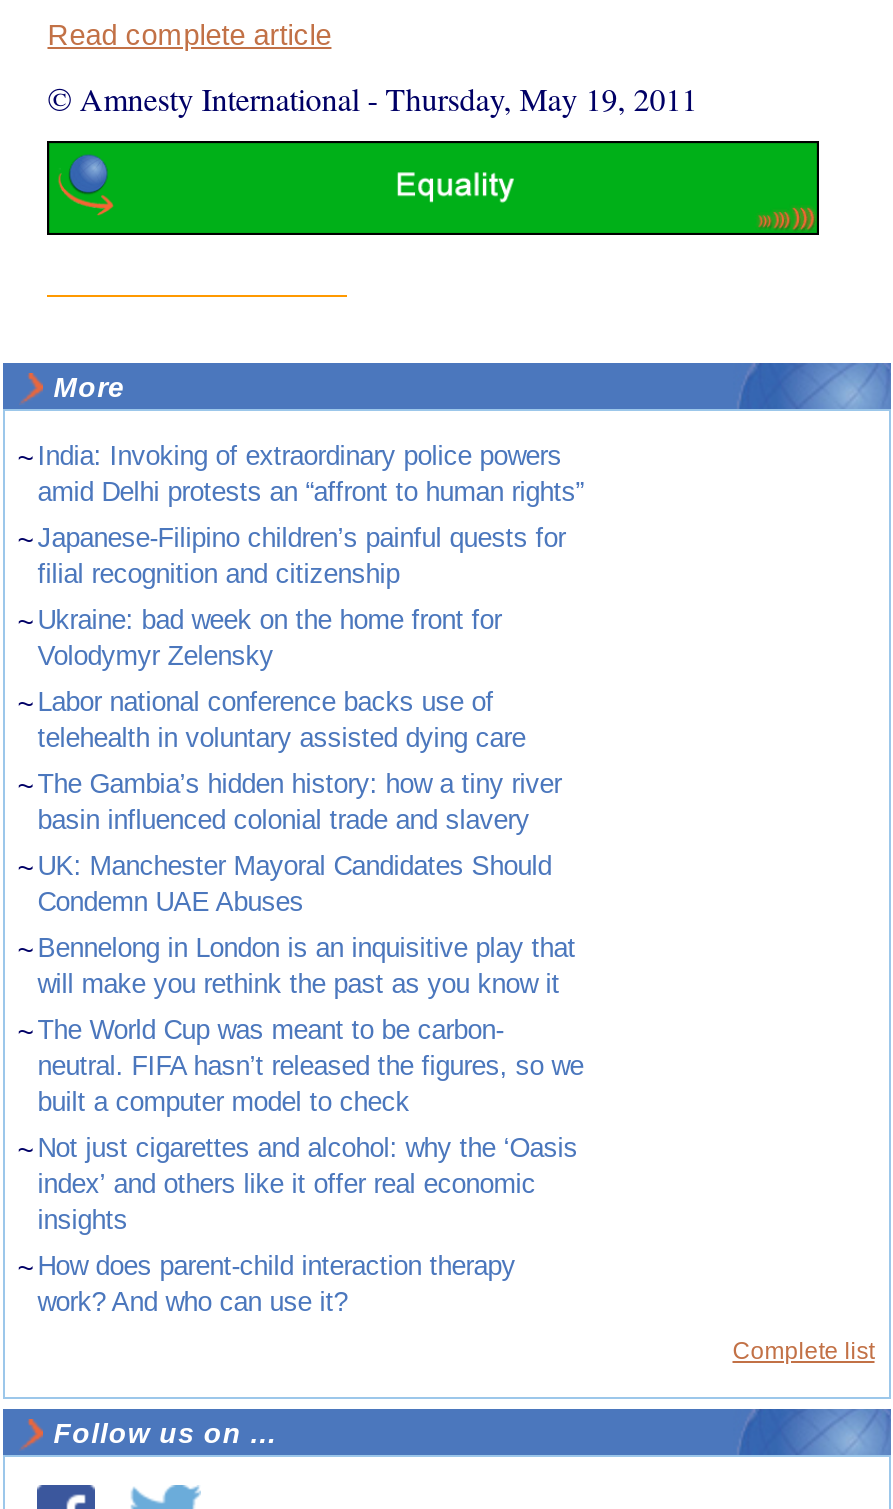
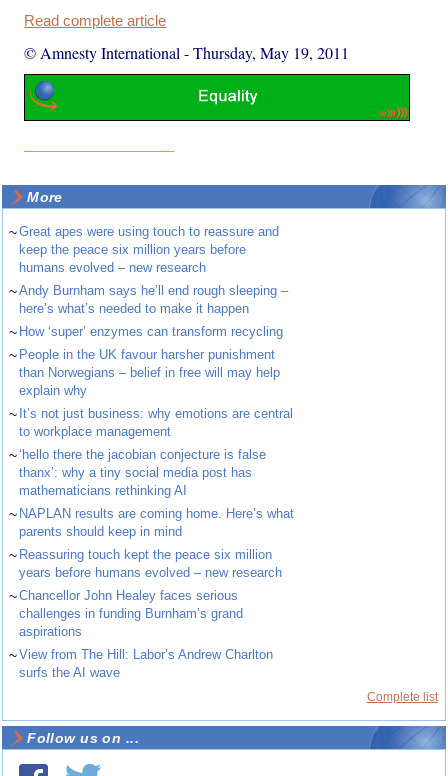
[17,442,583,1318] ~ India: Invoking of extraordinary police powers | amid Delhi protests an “affront to human rights” | ~ Japanese-Filipino children’s painful quests for | filial recognition and citizenship | ~ Ukraine: bad week on the home front for | Volodymyr Zelensky | ~ Labor national conference backs use of | telehealth in voluntary assisted dying care | ~ The Gambia’s hidden history: how a tiny river | basin influenced colonial trade and slavery | ~ UK: Manchester Mayoral Candidates Should | Condemn UAE Abuses | ~ Bennelong in London is an inquisitive play that | will make you rethink the past as you know it | ~ The World Cup was meant to be carbon- | neutral. FIFA hasn’t released the figures, so we | built a computer model to check | ~ Not just cigarettes and alcohol: why the ‘Oasis | index’ and others like it offer real economic | insights | ~ How does parent-child interaction therapy | work? And who can use it? -> [9,224,294,680] ~ Great apes were using touch to reassure and | keep the peace six million years before | humans evolved – new research | ~ Andy Burnham says he’ll end rough sleeping – | here’s what’s needed to make it happen | ~ How ‘super’ enzymes can transform recycling | ~ People in the UK favour harsher punishment | than Norwegians – belief in free will may help | explain why | ~ It’s not just business: why emotions are central | to workplace management | ~ ‘hello there the jacobian conjecture is false | thanx’: why a tiny social media post has | mathematicians rethinking AI | ~ NAPLAN results are coming home. Here’s what | parents should keep in mind | ~ Reassuring touch kept the peace six million | years before humans evolved – new research | ~ Chancellor John Healey faces serious | challenges in funding Burnham’s grand | aspirations | ~ View from The Hill: Labor’s Andrew Charlton | surfs the AI wave

